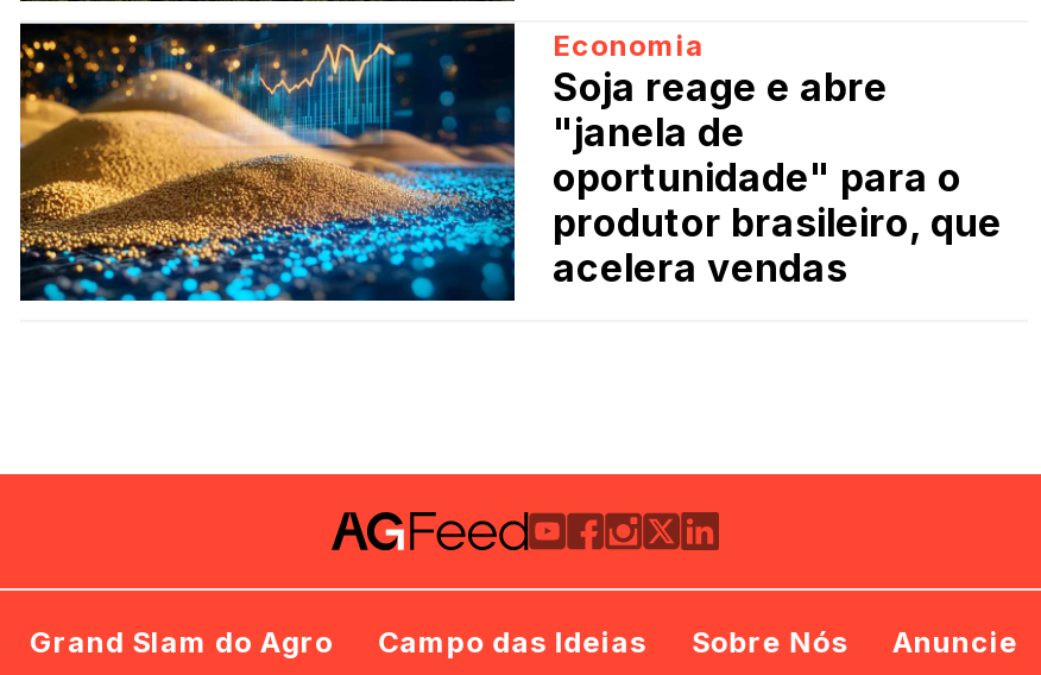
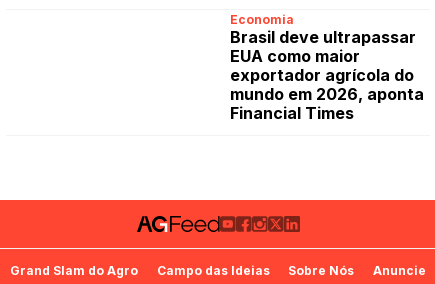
[18,21,517,304] [image] -> none
[553,63,1002,291] Soja reage e abre | "janela de | oportunidade" para o | produtor brasileiro, que | acelera vendas -> [230,27,424,123] Brasil deve ultrapassar | EUA como maior | exportador agrícola do | mundo em 2026, aponta | Financial Times

